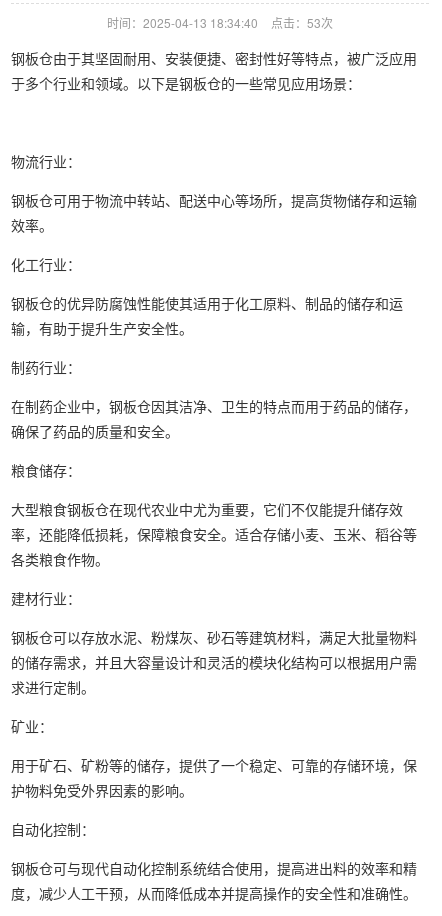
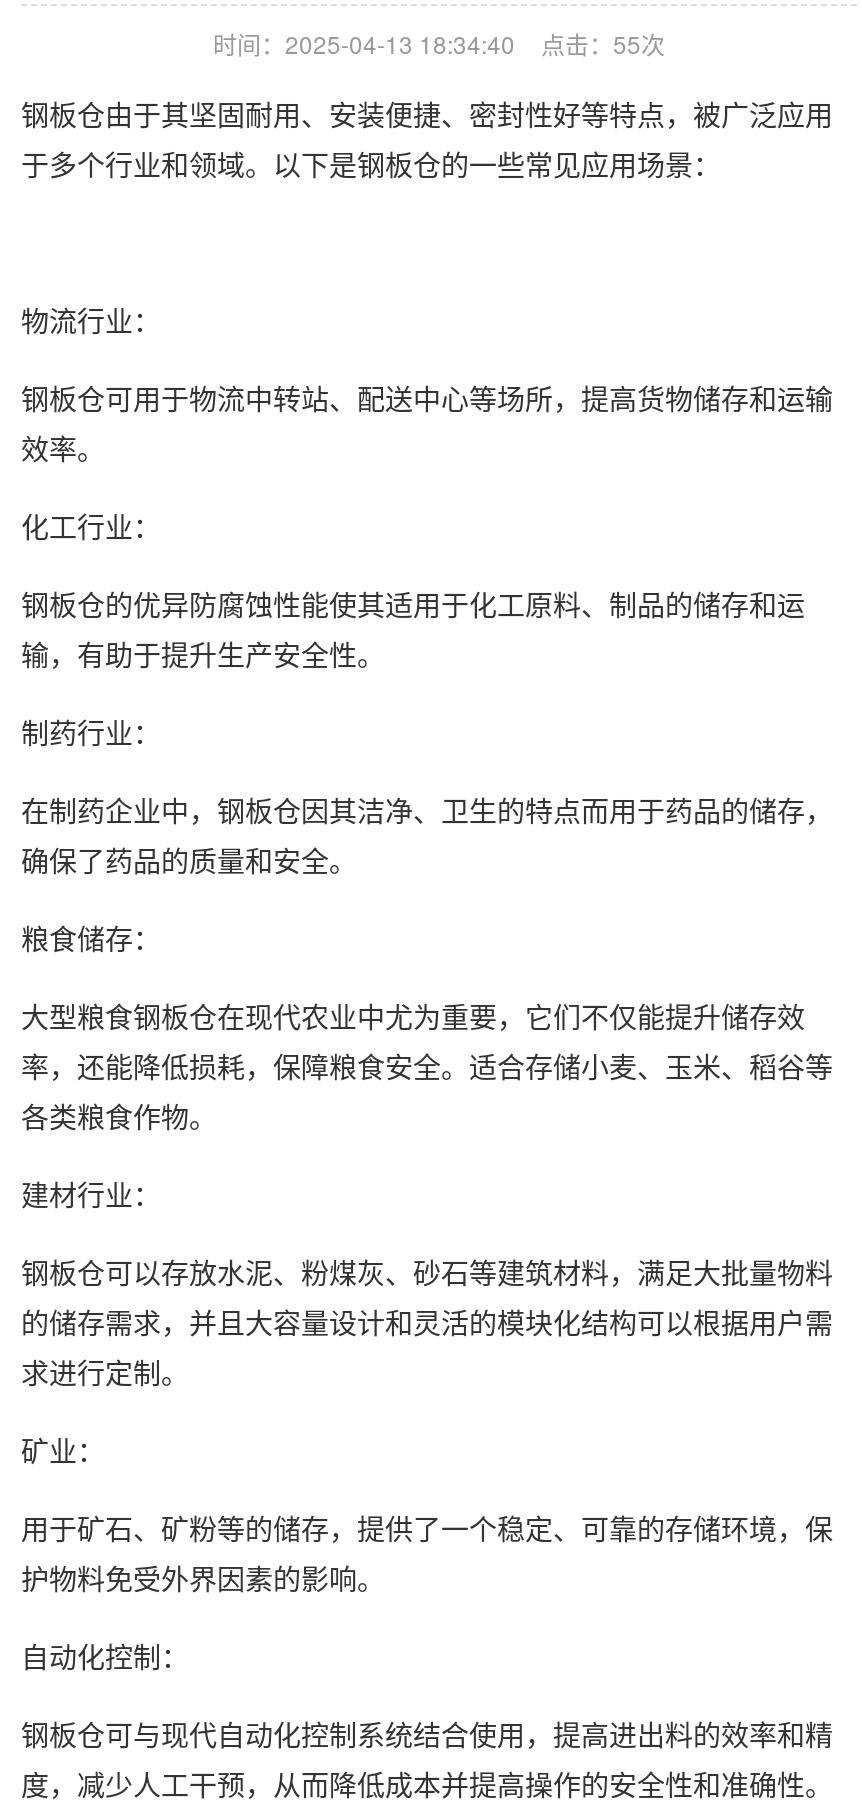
[107,14,333,31] 时间：2025-04-13 18:34:40 点击：53次 -> [213,26,665,60] 时间：2025-04-13 18:34:40 点击：55次

